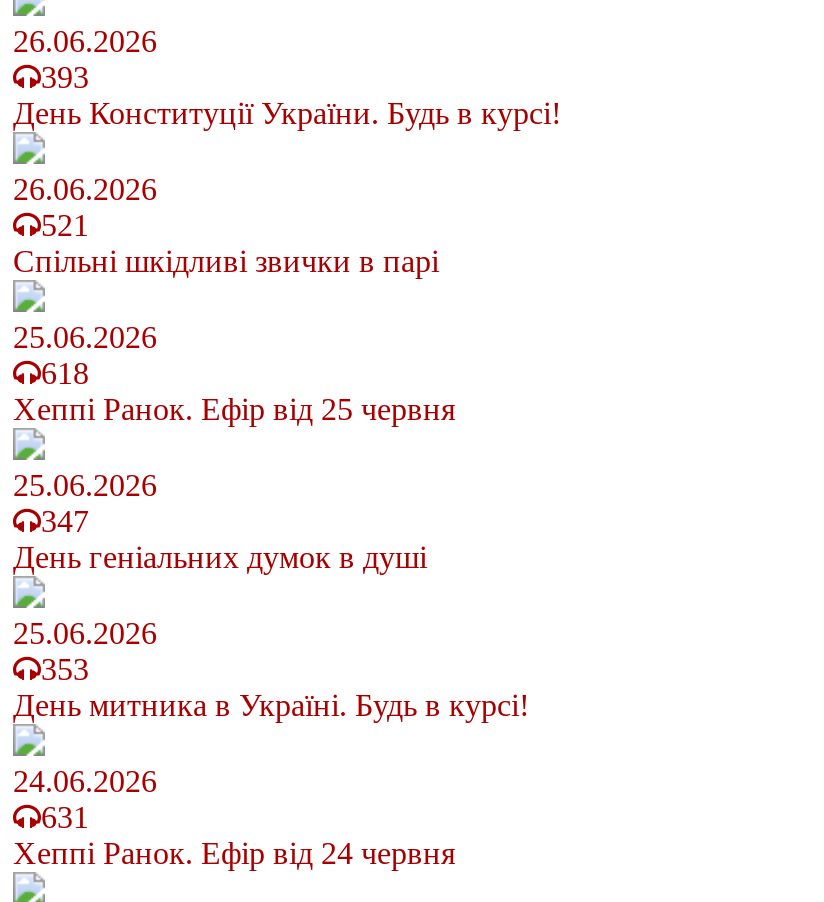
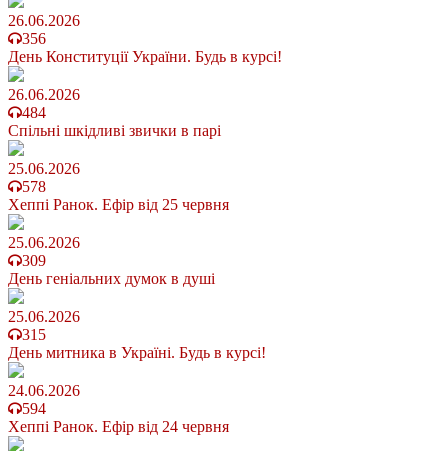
[41,60,89,94] 393 -> [22,30,46,47] 356
[41,208,89,242] 521 -> [22,104,46,121] 484
[41,356,89,390] 618 -> [22,178,46,195] 578
[41,504,89,538] 347 -> [22,252,46,269] 309
[41,652,89,686] 353 -> [22,326,46,343] 315
[41,800,89,834] 631 -> [22,400,46,417] 594

